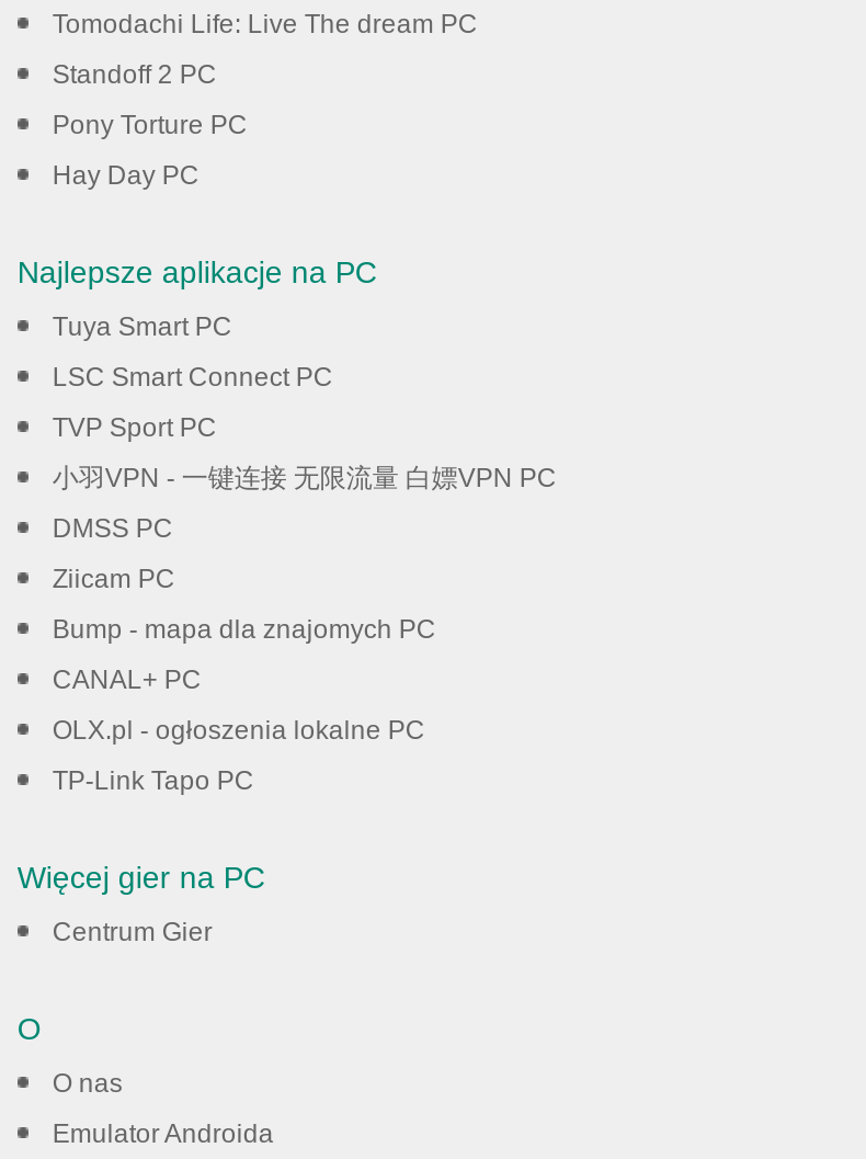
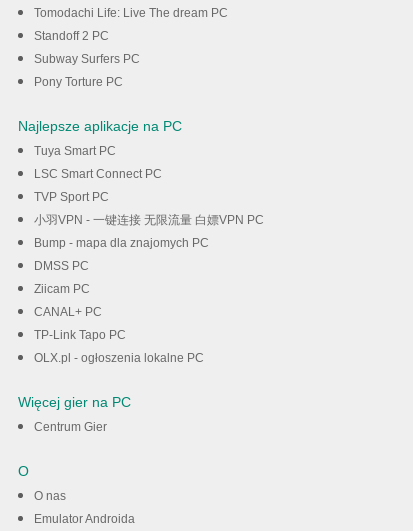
none -> [34,52,140,66] Subway Surfers PC
moved [52,111,248,141] -> [34,75,123,89]: Pony Torture PC
[52,161,199,192] Hay Day PC -> none
moved [52,514,175,595] -> [34,259,90,296]: DMSS PC | Ziicam PC
moved [52,615,436,646] -> [34,236,209,250]: Bump - mapa dla znajomych PC
moved [52,716,425,746] -> [34,351,204,365]: OLX.pl - ogłoszenia lokalne PC
moved [52,766,254,797] -> [34,328,126,342]: TP-Link Tapo PC

